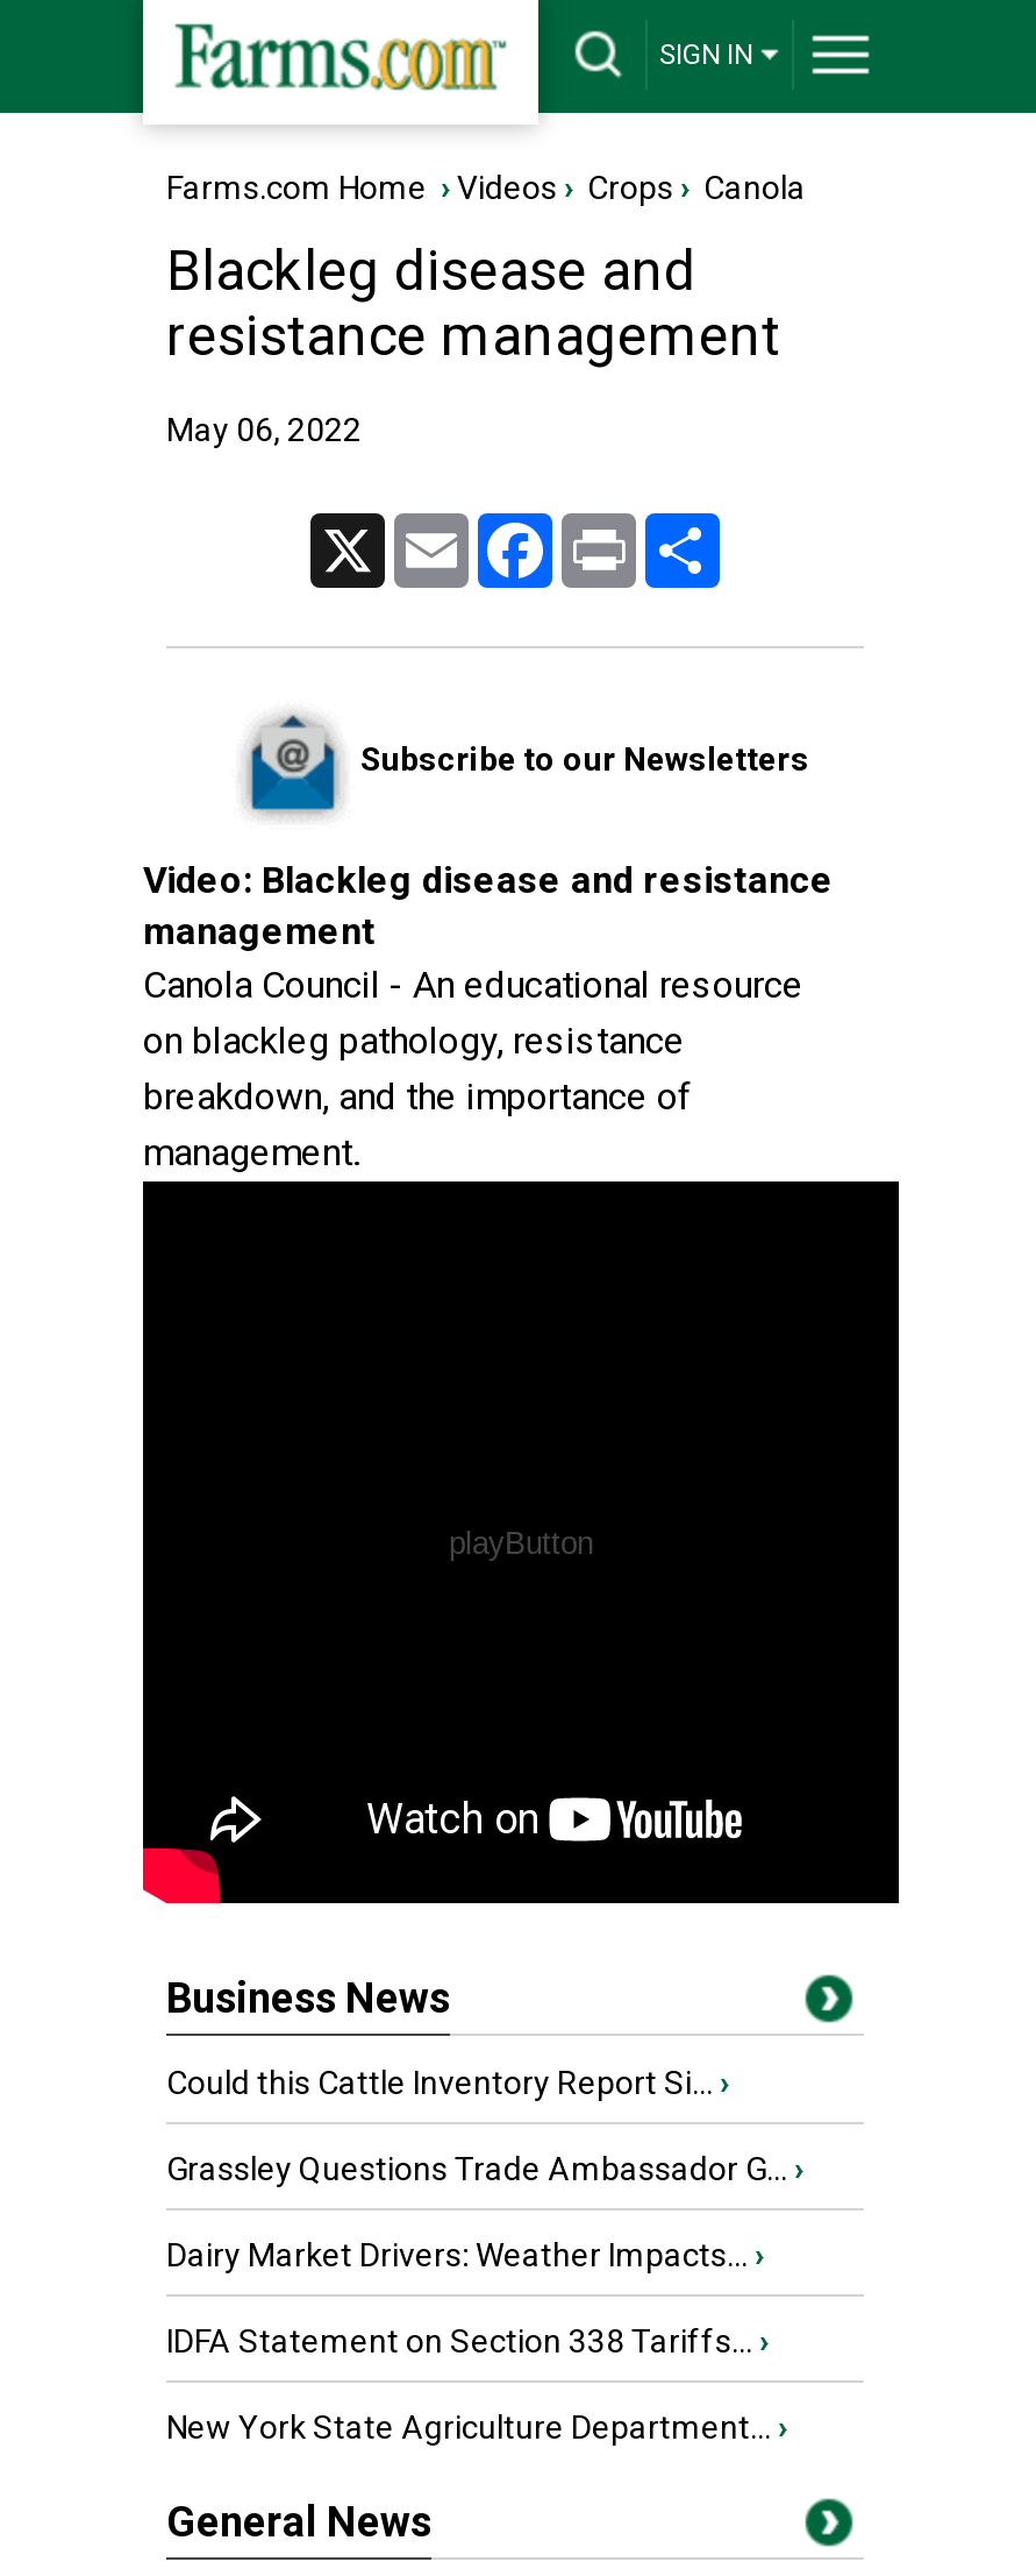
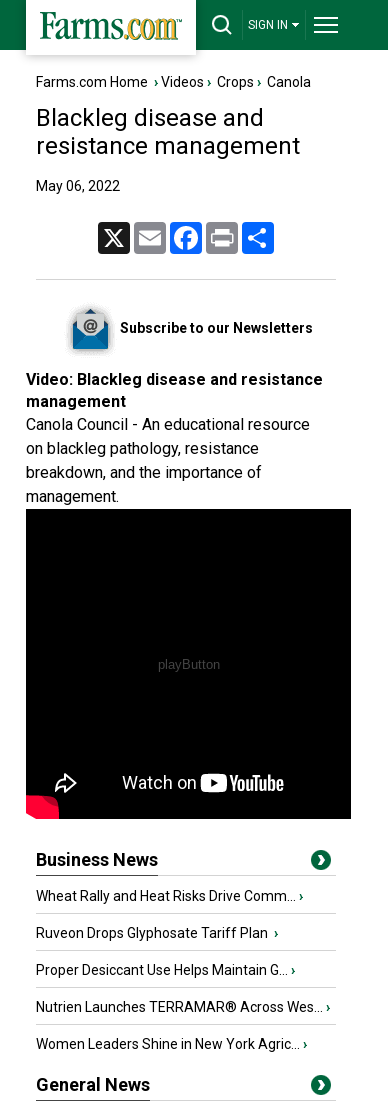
[166,2064,729,2101] Could this Cattle Inventory Report Si... › -> [36,888,303,904] Wheat Rally and Heat Risks Drive Comm... ›
[166,2150,803,2187] Grassley Questions Trade Ambassador G... › -> [36,925,278,941] Ruveon Drops Glyphosate Tariff Plan ›
[166,2236,764,2273] Dairy Market Drivers: Weather Impacts... › -> [36,962,295,978] Proper Desiccant Use Helps Maintain G... ›
[166,2322,769,2359] IDFA Statement on Section 338 Tariffs... › -> [36,999,330,1015] Nutrien Launches TERRAMAR® Across Wes... ›
[166,2408,787,2446] New York State Agriculture Department... › -> [36,1036,307,1052] Women Leaders Shine in New York Agric... ›

